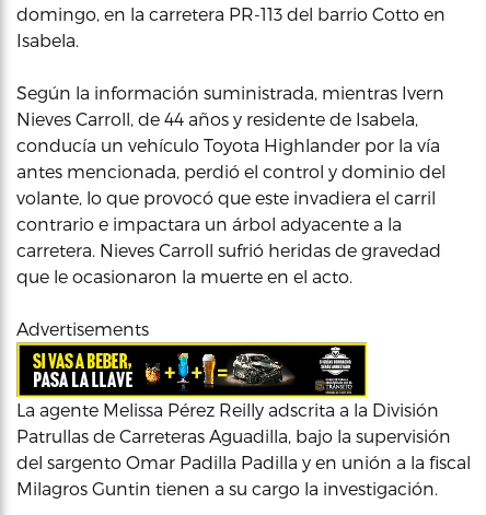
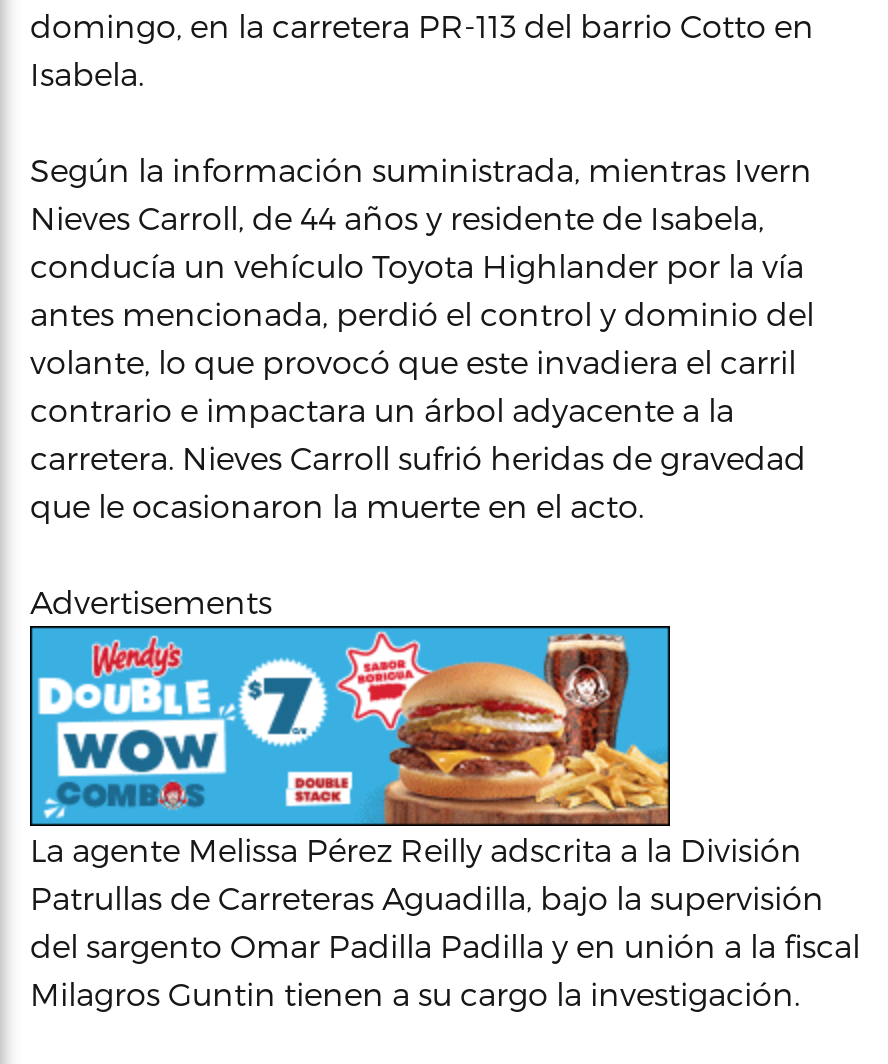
[15,341,368,397] [image] -> [28,624,672,826] [image]

